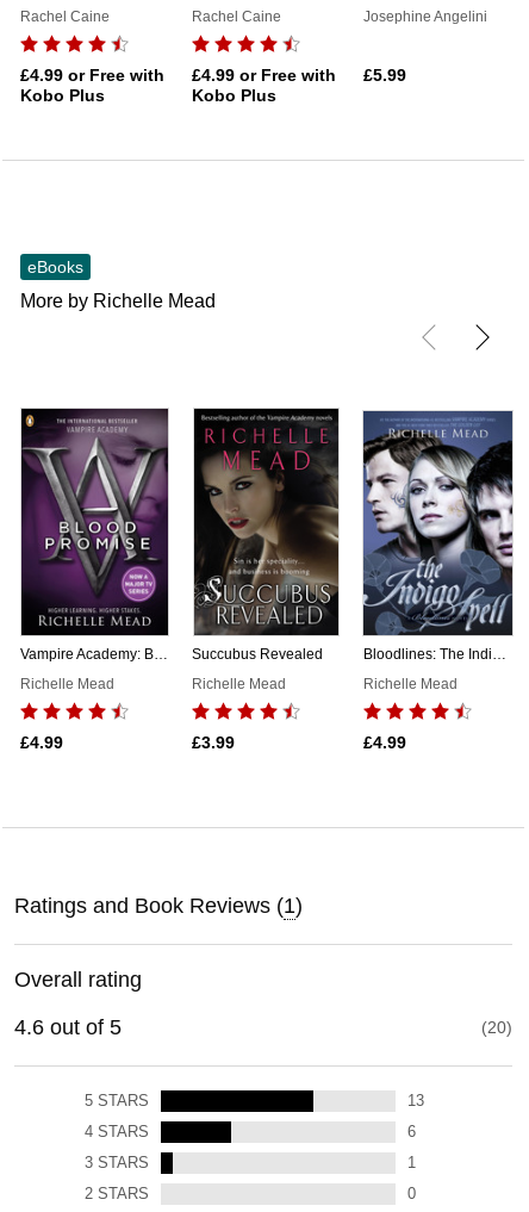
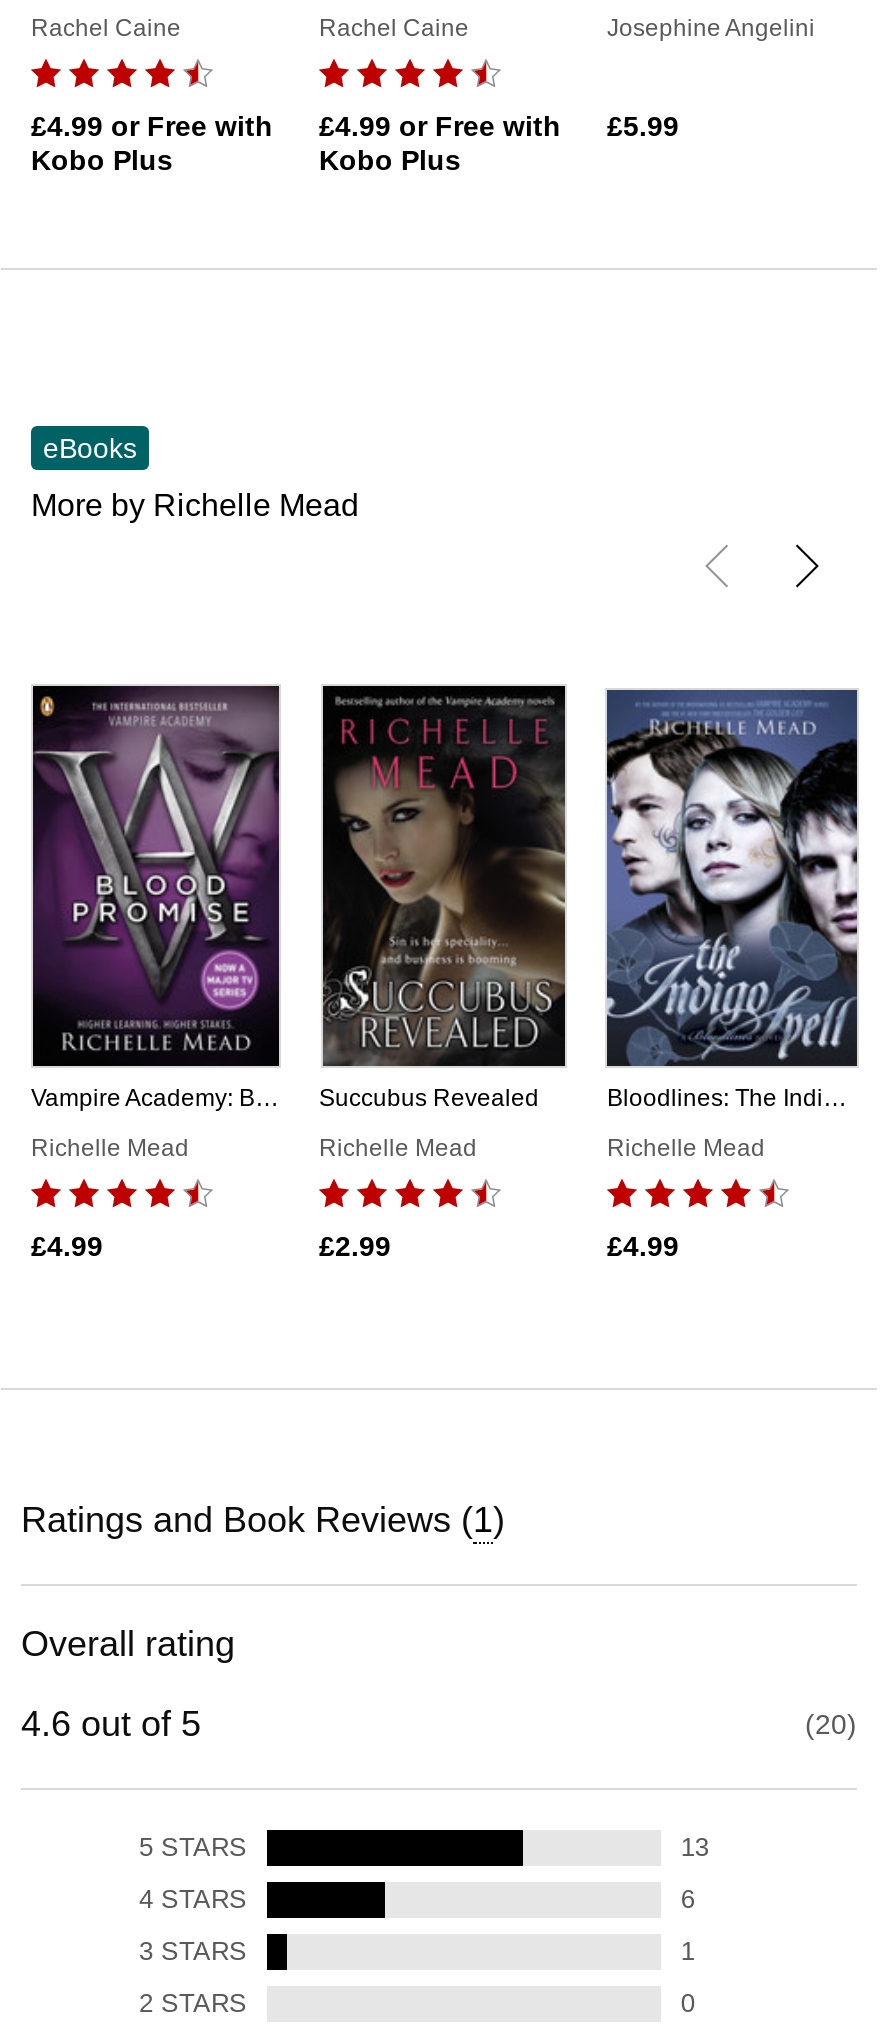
[192,733,235,752] £3.99 -> [319,1230,391,1262] £2.99

